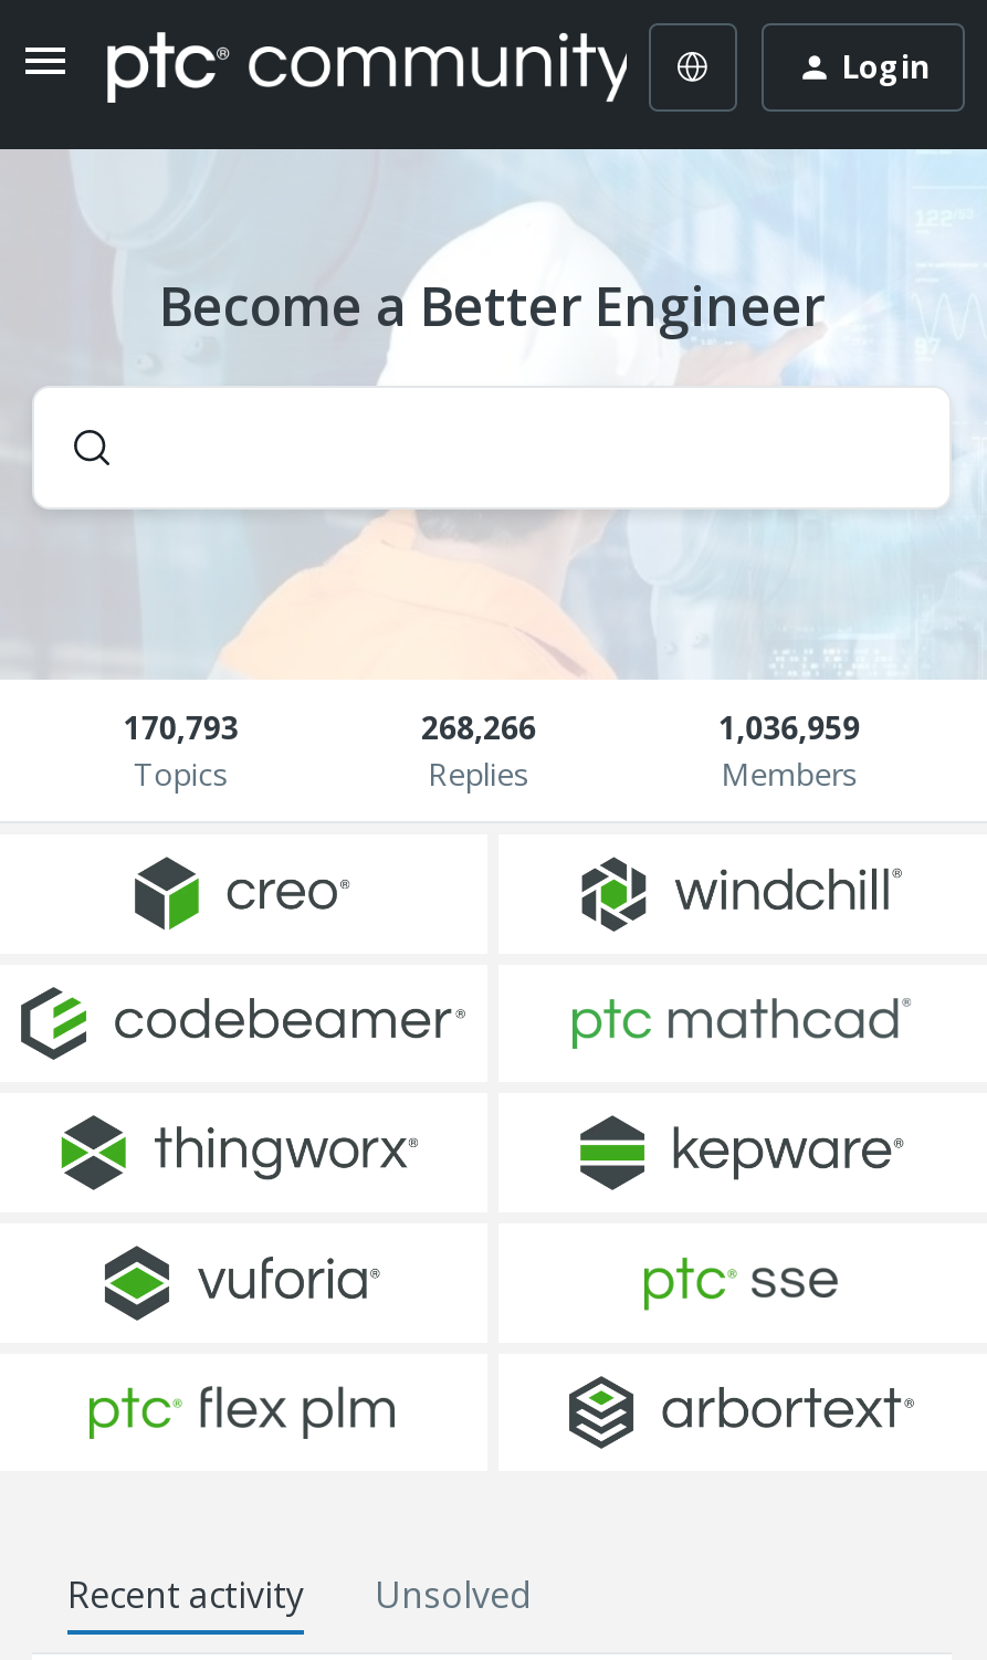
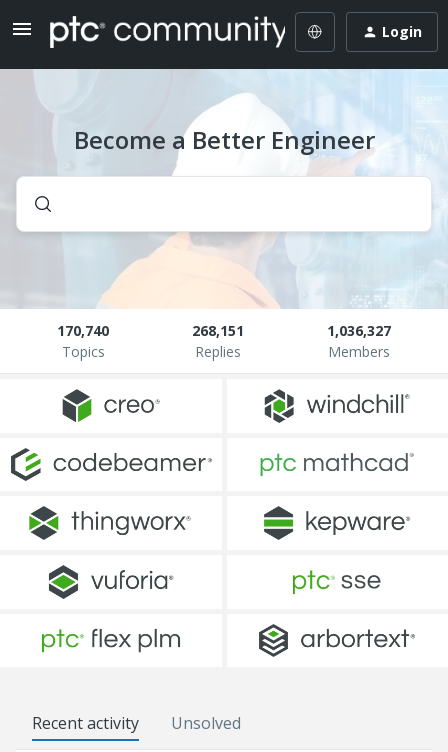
[123,706,238,748] 170,793 -> [57,321,109,340] 170,740
[421,706,536,748] 268,266 -> [192,321,244,340] 268,151
[719,706,860,748] 1,036,959 -> [327,321,391,340] 1,036,327

